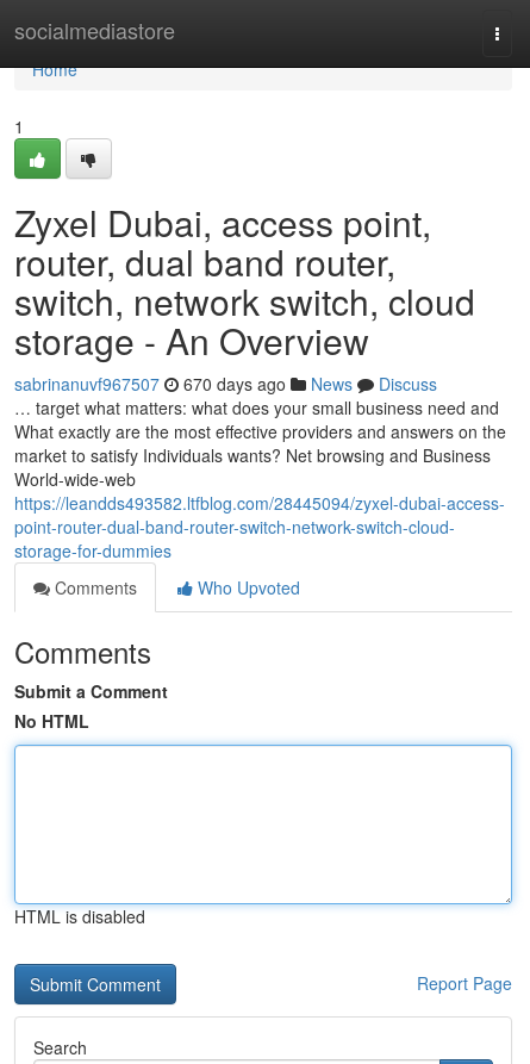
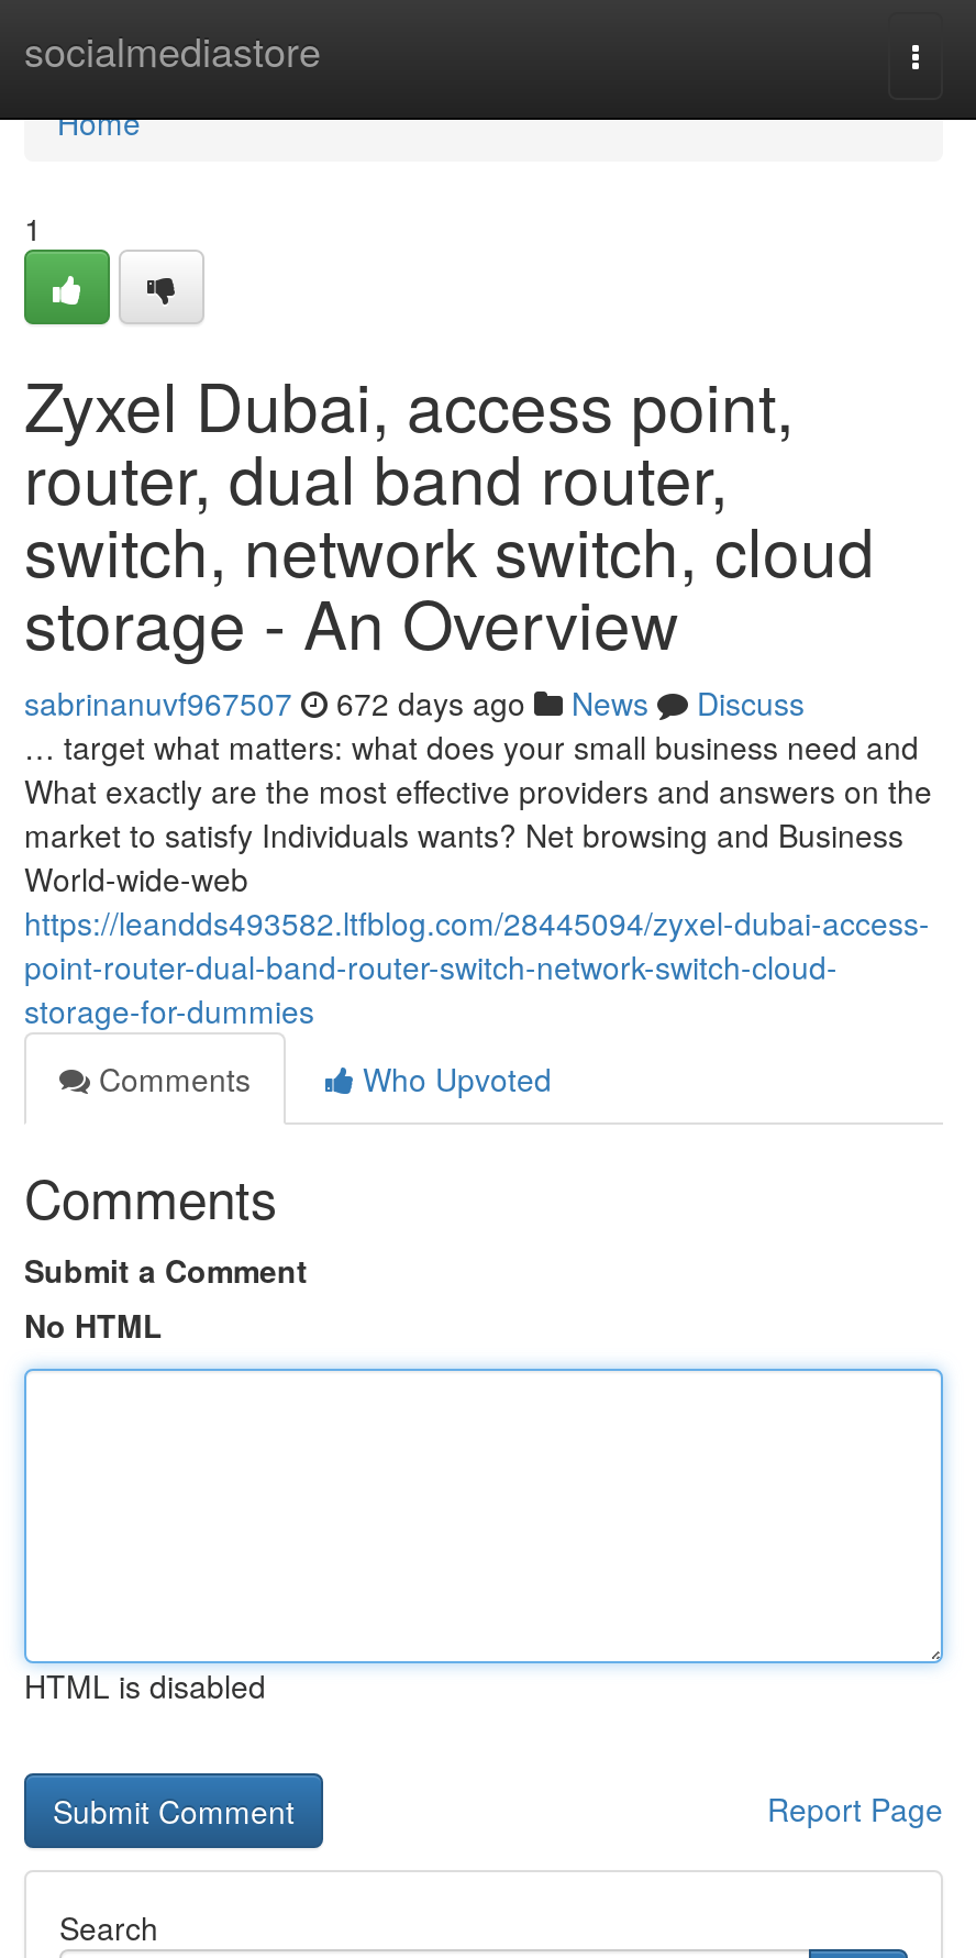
[14,372,437,396] sabrinanuvf967507 670 days ago News Discuss -> [24,681,805,724] sabrinanuvf967507 672 days ago News Discuss

